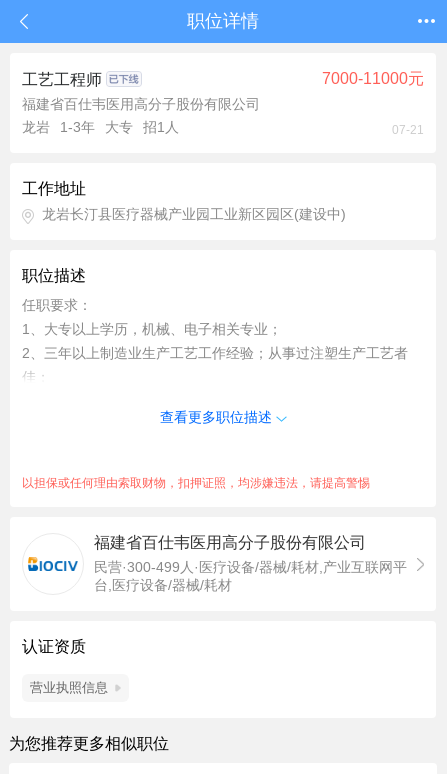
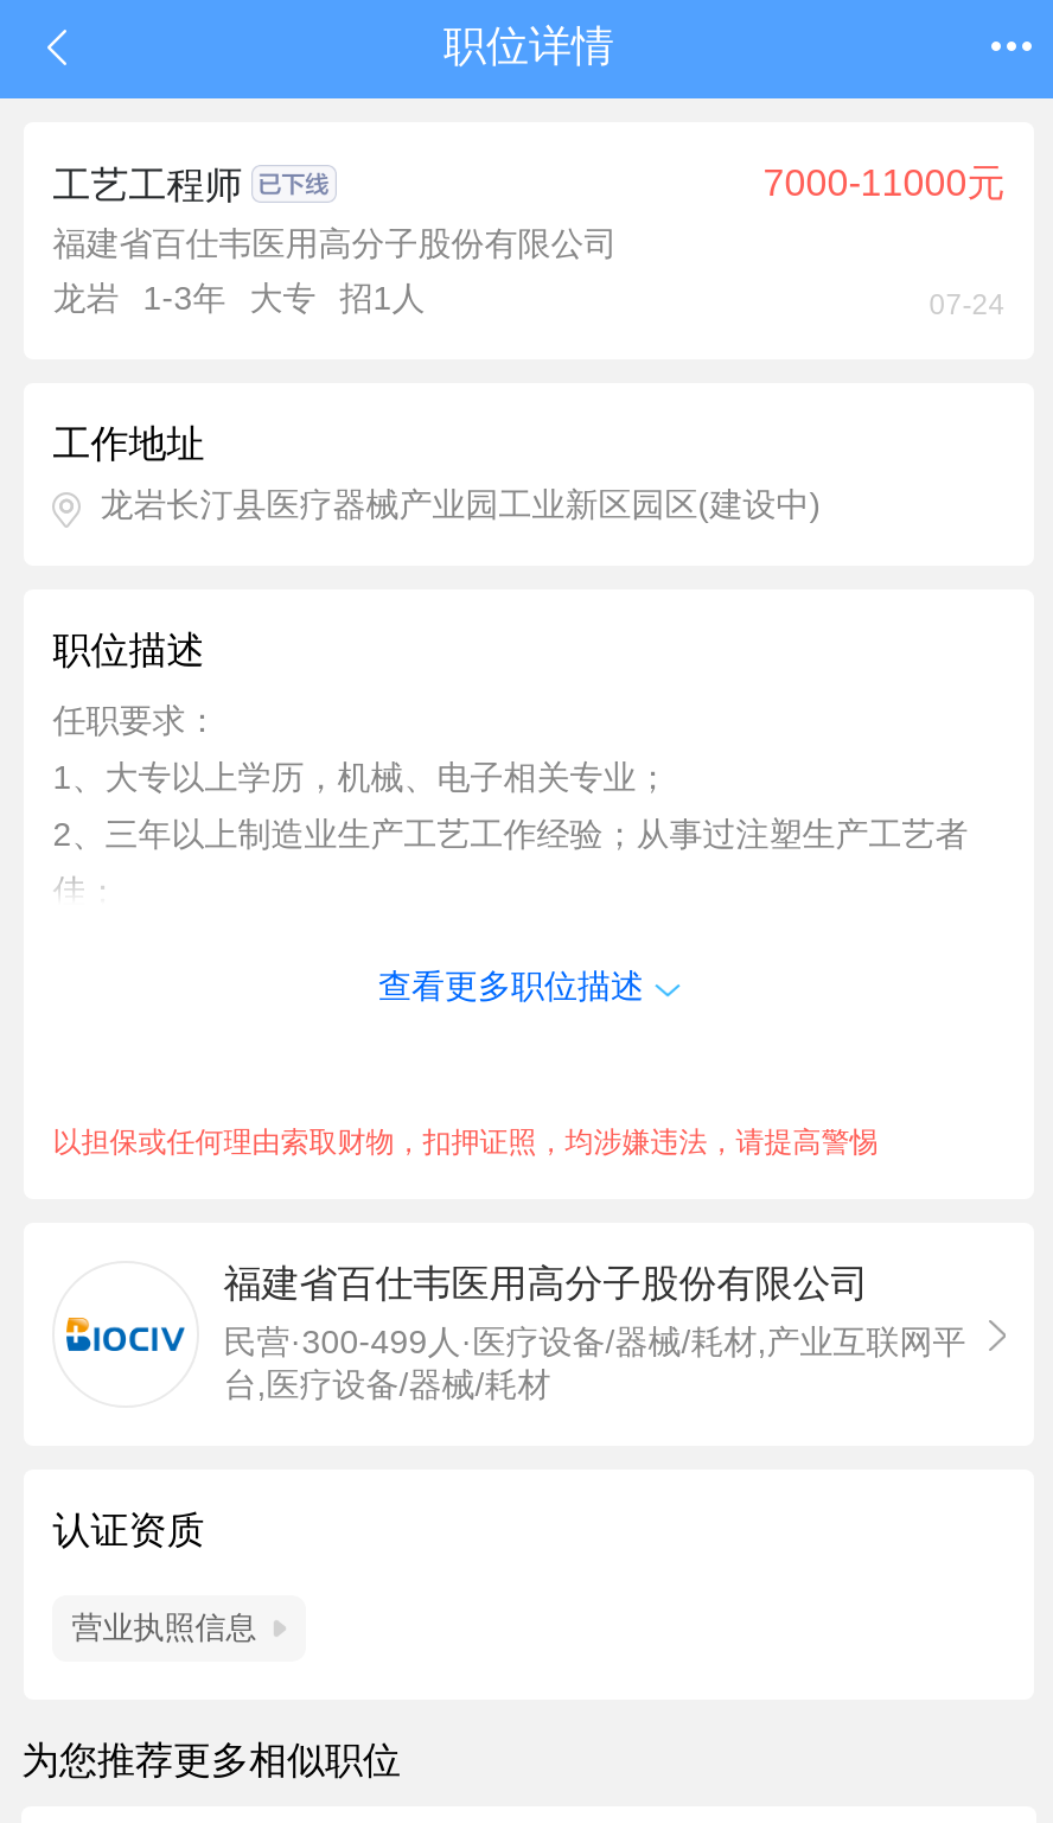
[392,123,424,137] 07-21 -> [929,288,1005,321] 07-24

